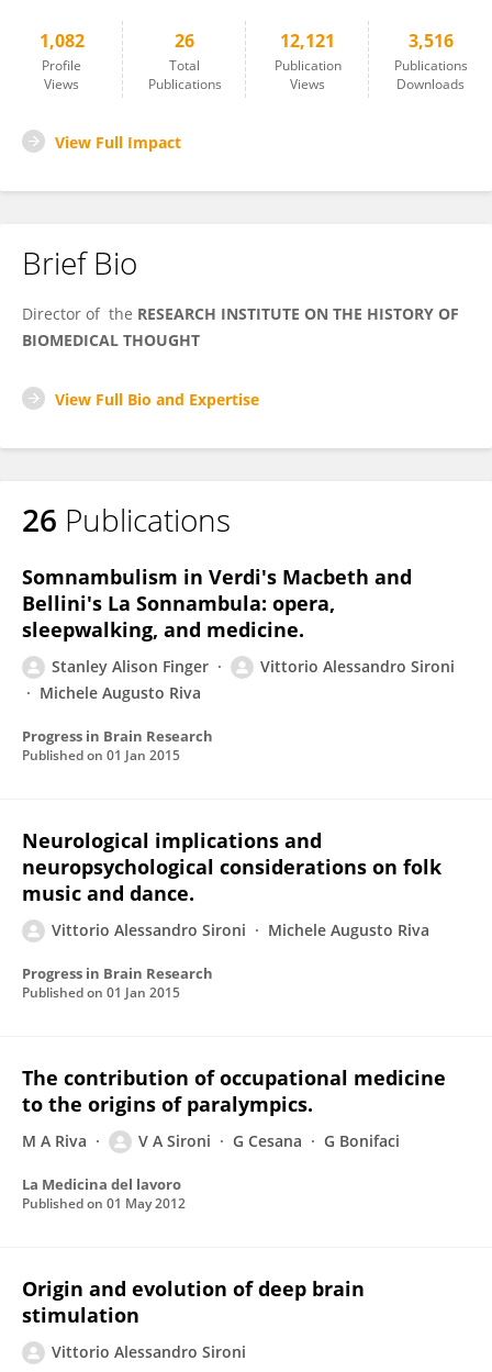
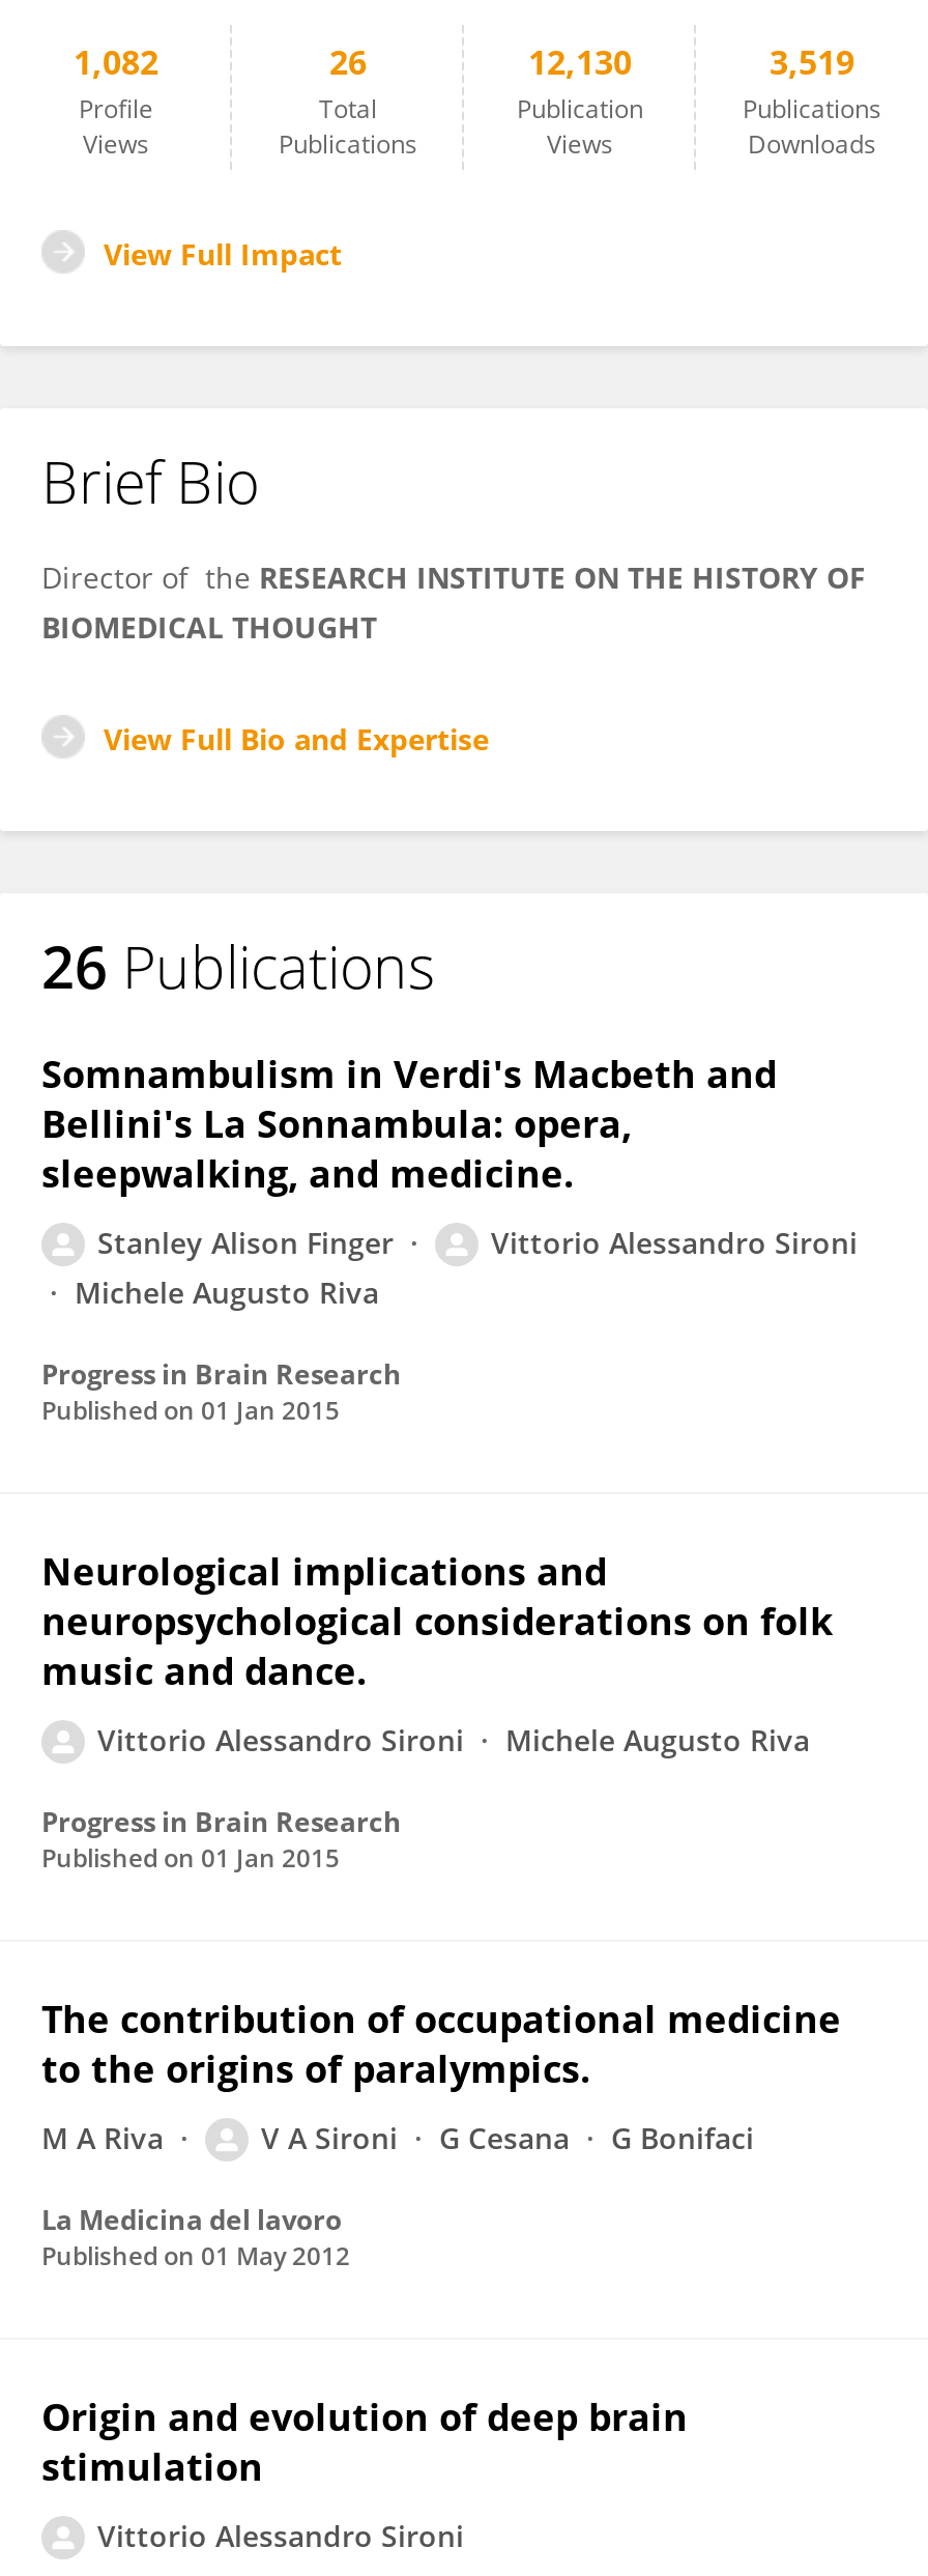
[280,29,335,53] 12,121 -> [528,39,632,85] 12,130
[408,29,453,53] 3,516 -> [770,39,854,85] 3,519

